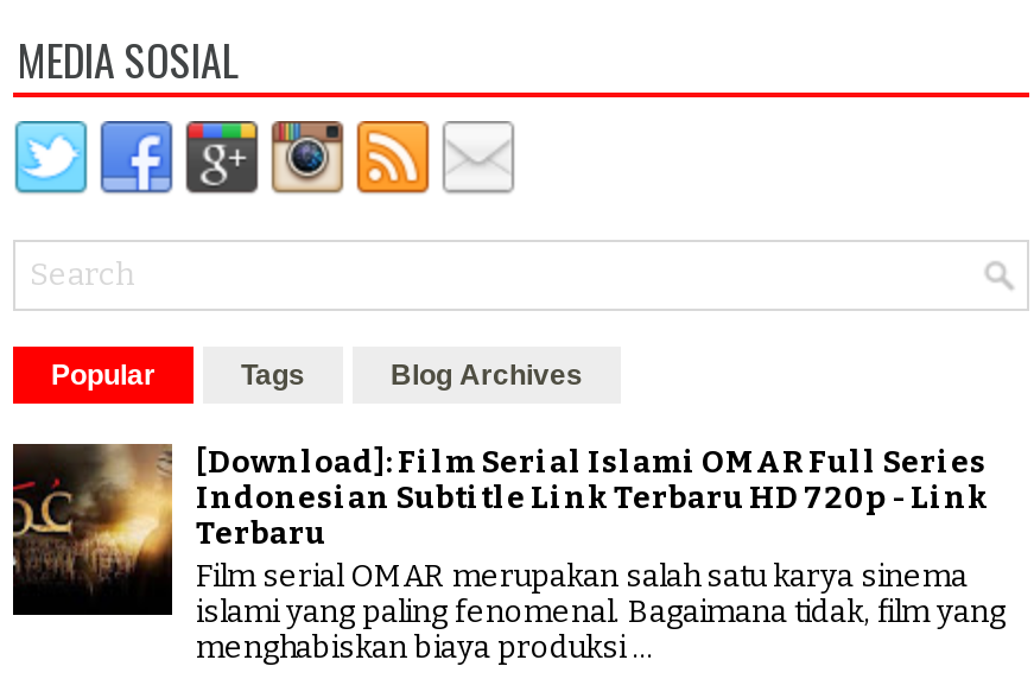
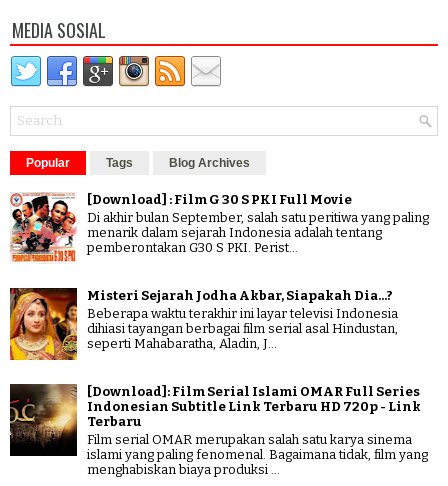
none -> [9,287,78,361] [image]
none -> [10,192,429,351] [image] | [Download] : Film G 30 S PKI Full Movie | Di akhir bulan September, salah satu peritiwa yang paling | menarik dalam sejarah Indonesia adalah tentang | pemberontakan G30 S PKI. Perist... | Misteri Sejarah Jodha Akbar, Siapakah Dia...? | Beberapa waktu terakhir ini layar televisi Indonesia | dihiasi tayangan berbagai film serial asal Hindustan, | seperti Mahabaratha, Aladin, J...

